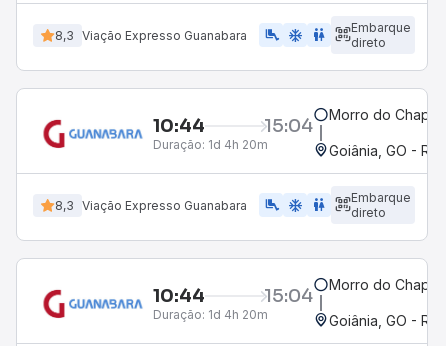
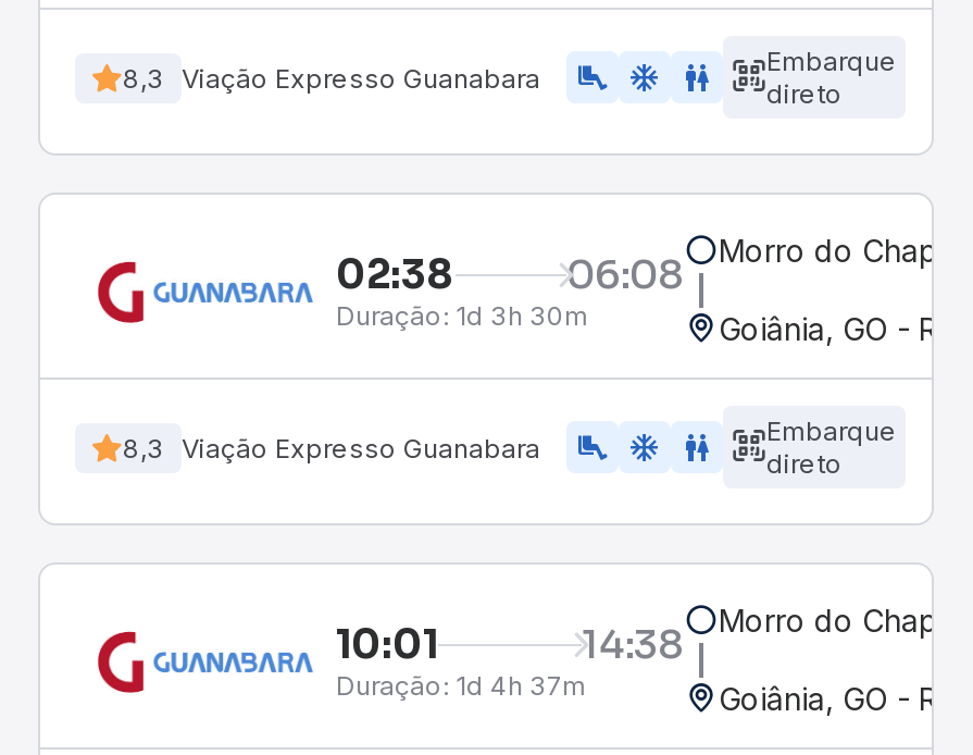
[153,114,205,136] 10:44 -> [336,250,456,298] 02:38
[264,114,313,136] 15:04 -> [566,250,684,298] 06:08
[153,136,268,151] Duração: 1d 4h 20m -> [336,298,588,331] Duração: 1d 3h 30m
[153,284,205,306] 10:44 -> [336,620,438,668] 10:01
[264,284,313,306] 15:04 -> [582,620,684,668] 14:38
[153,306,268,321] Duração: 1d 4h 20m -> [336,668,586,701] Duração: 1d 4h 37m

